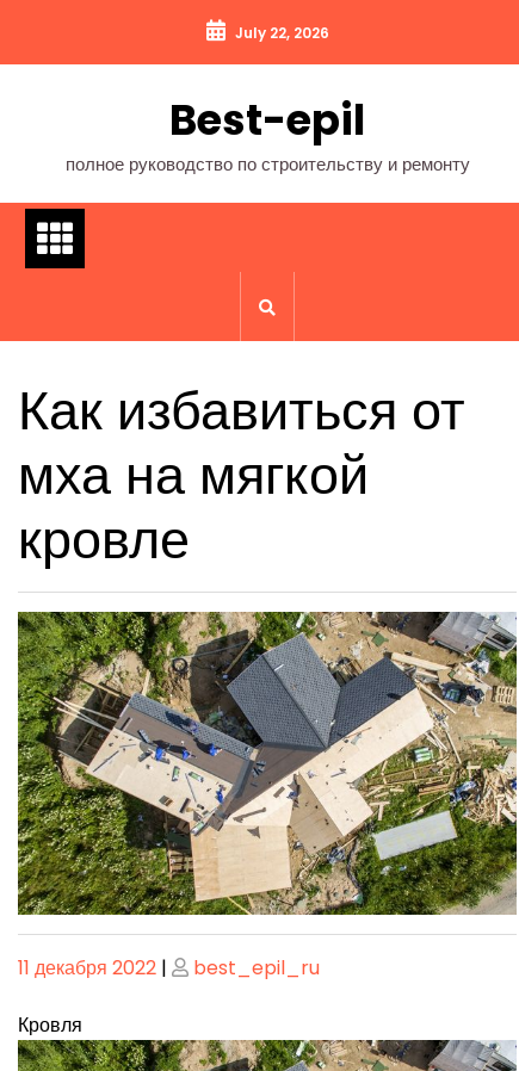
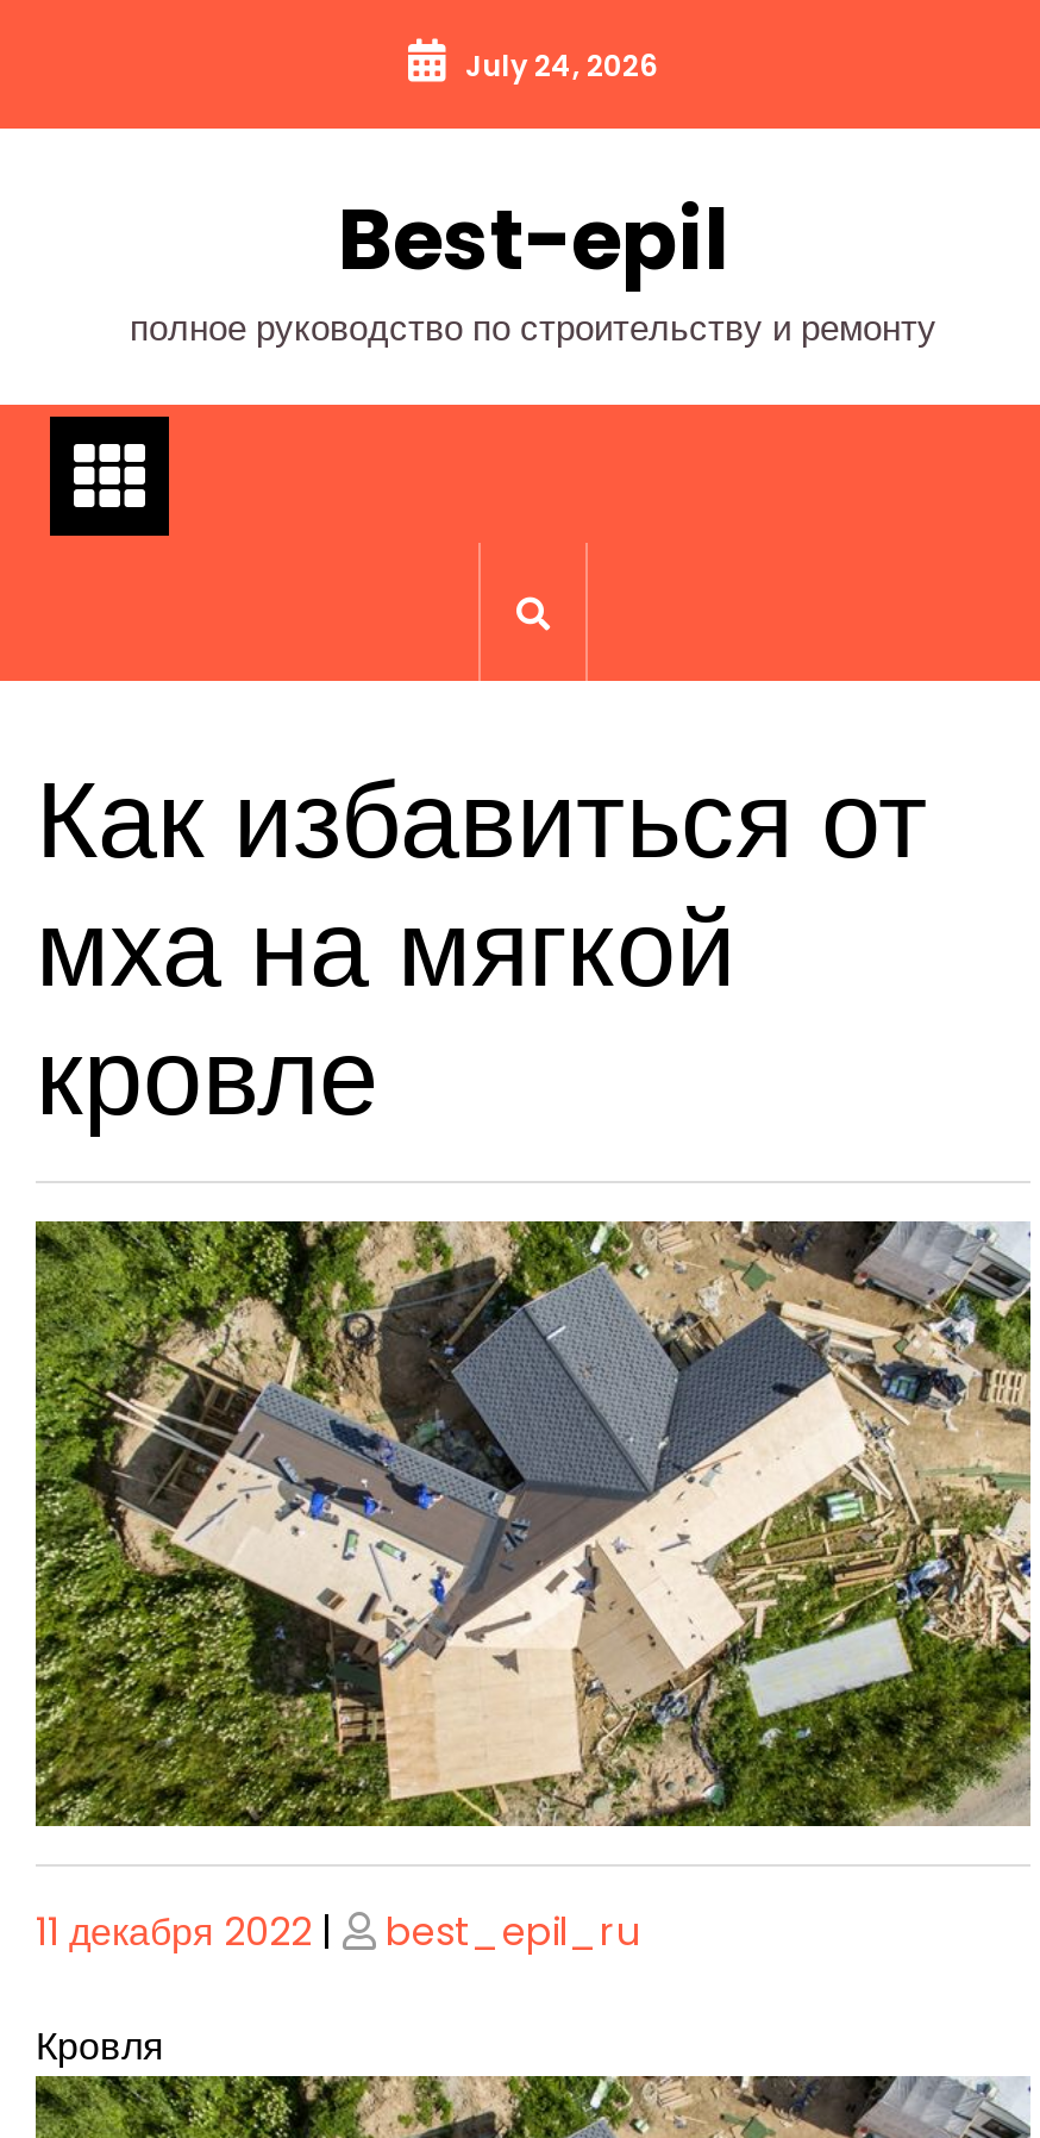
[231,23,329,43] July 22, 2026 -> [458,45,658,86] July 24, 2026

